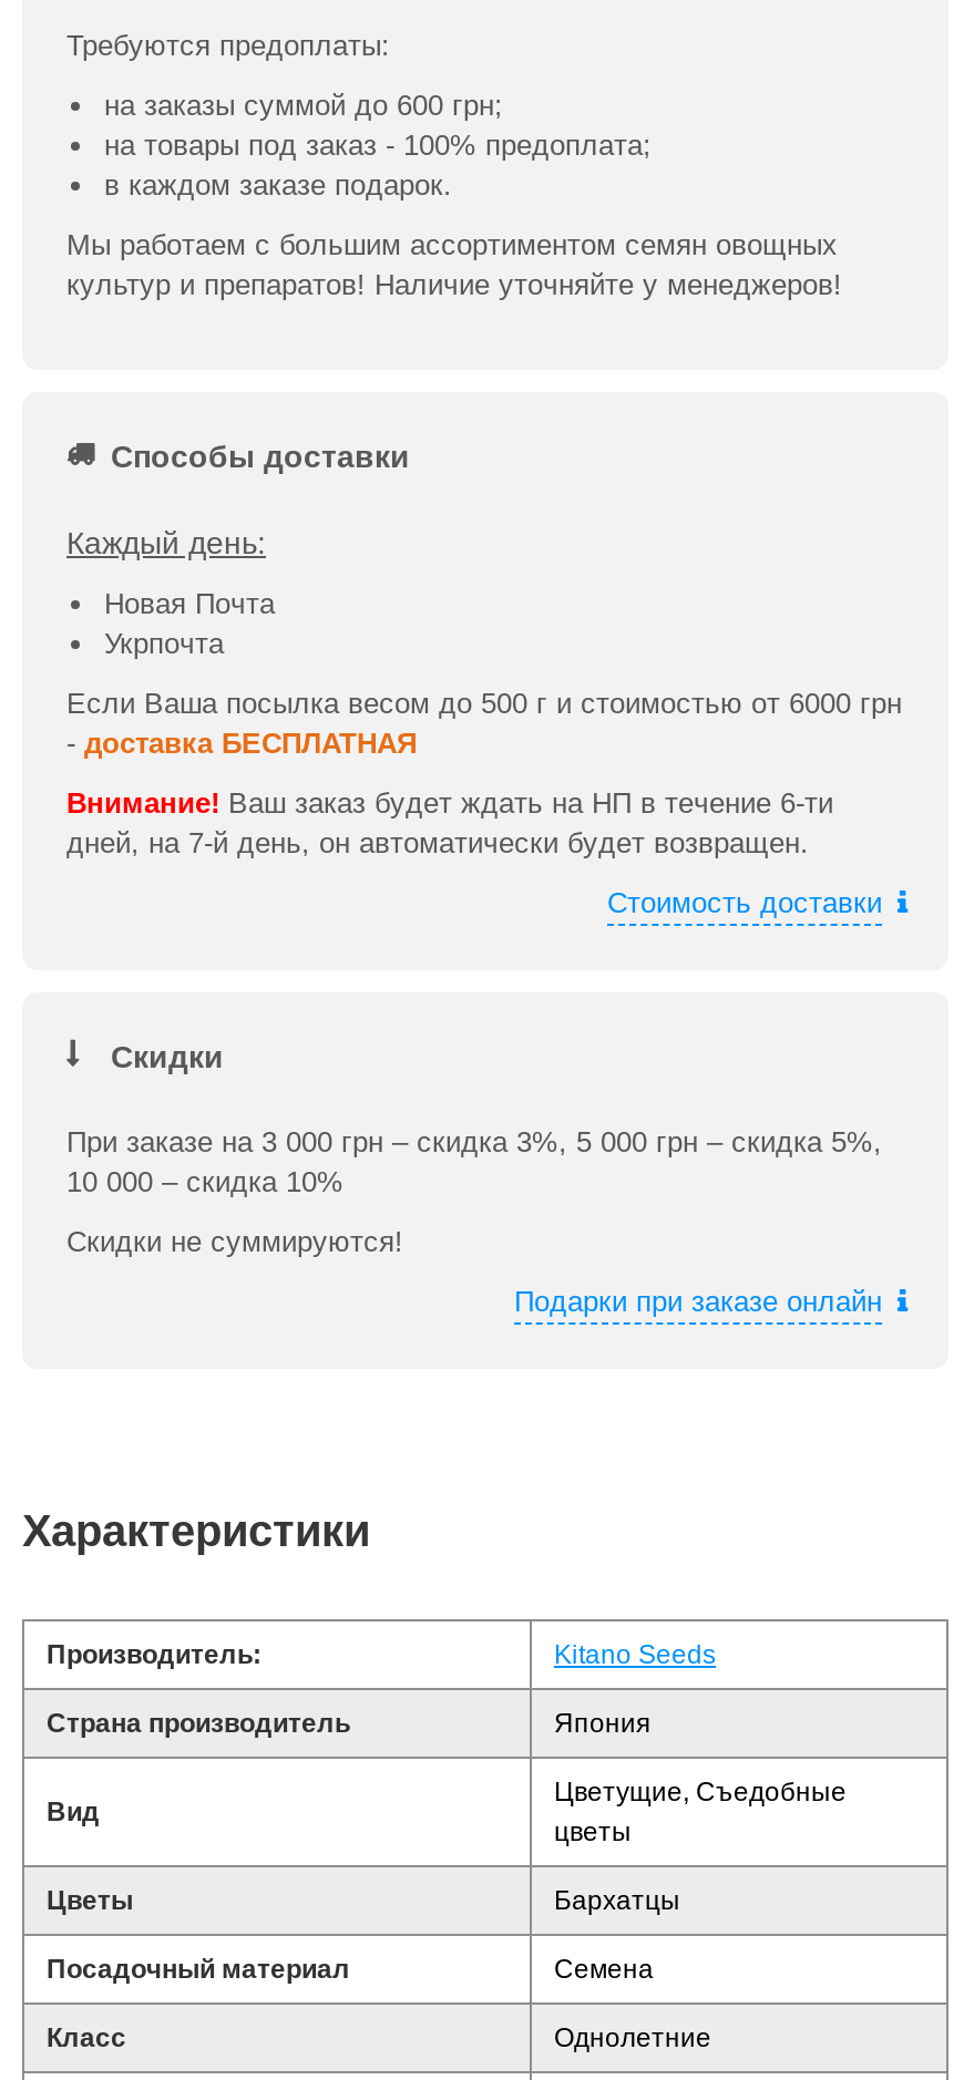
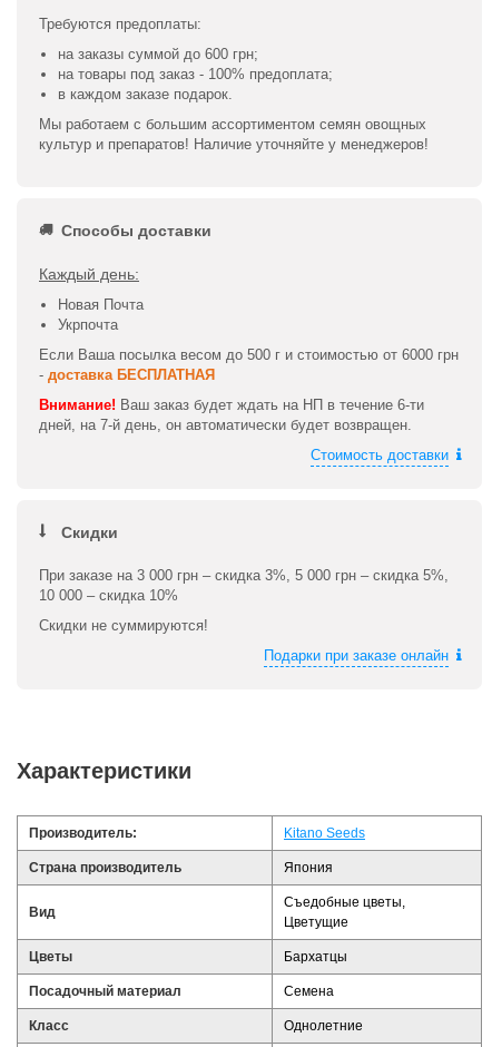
[554,1777,847,1847] Цветущие, Съедобные | цветы -> [284,894,405,930] Съедобные цветы, | Цветущие

